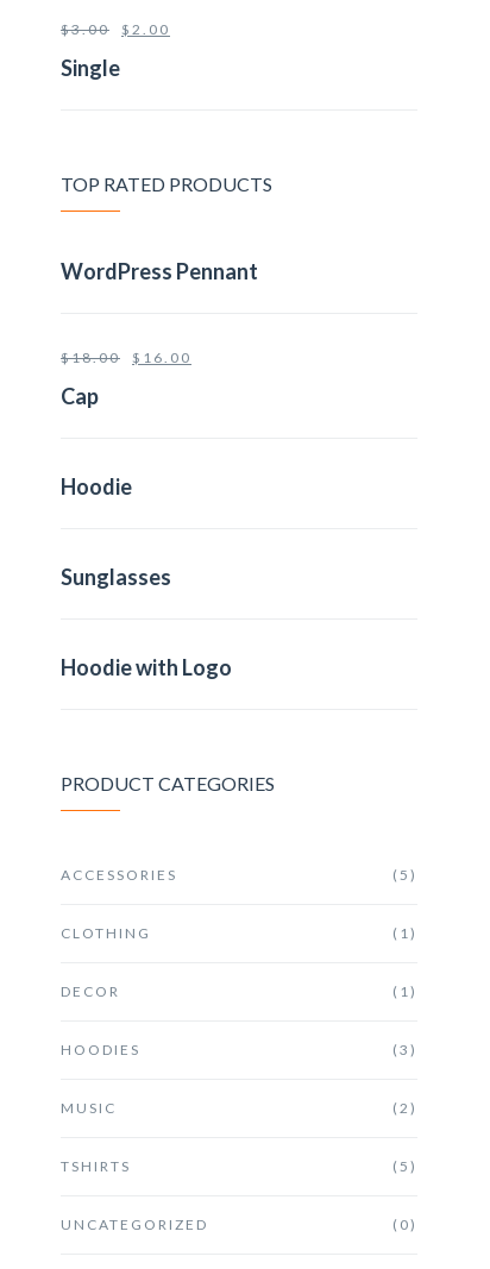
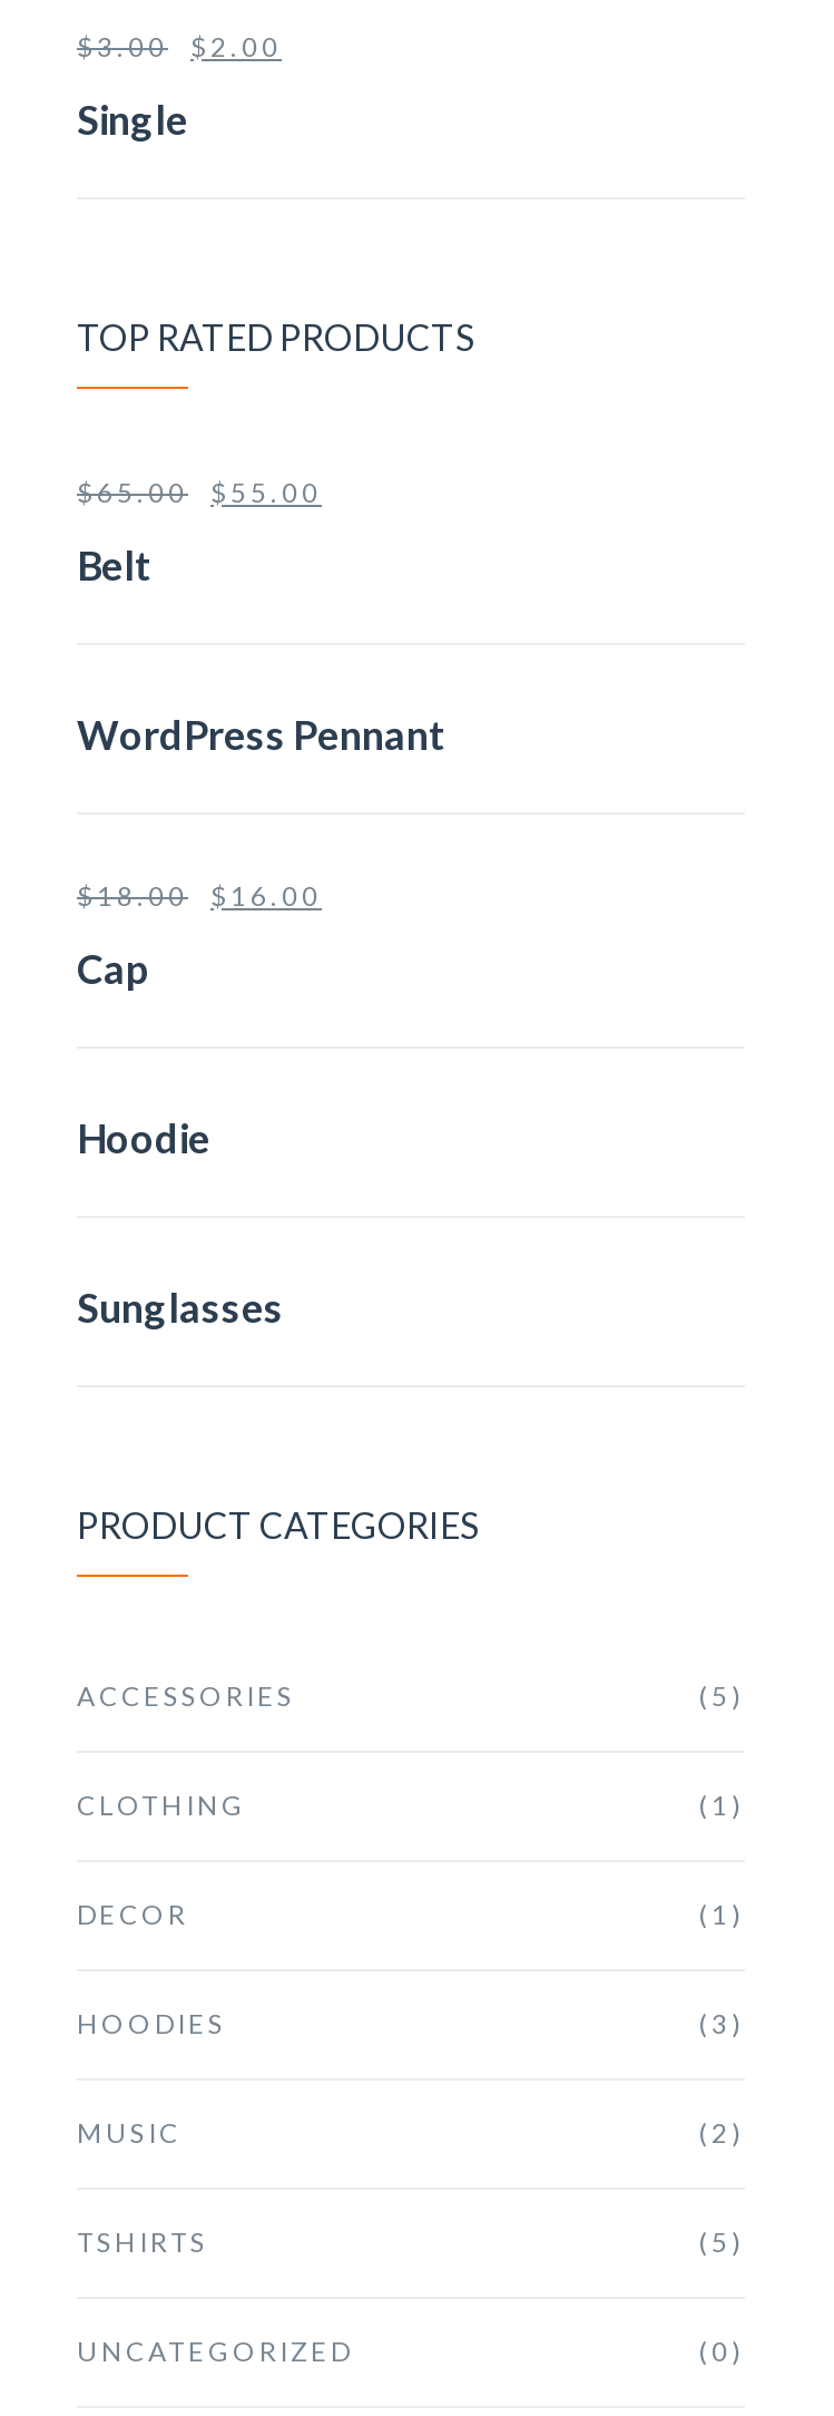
none -> [77,475,322,589] $65.00 | $55.00 | Belt
moved [61,258,258,590] -> [77,709,447,1331]: WordPress Pennant | $16.00 | Cap | Hoodie | Sunglasses
[61,654,232,680] Hoodie with Logo -> none

